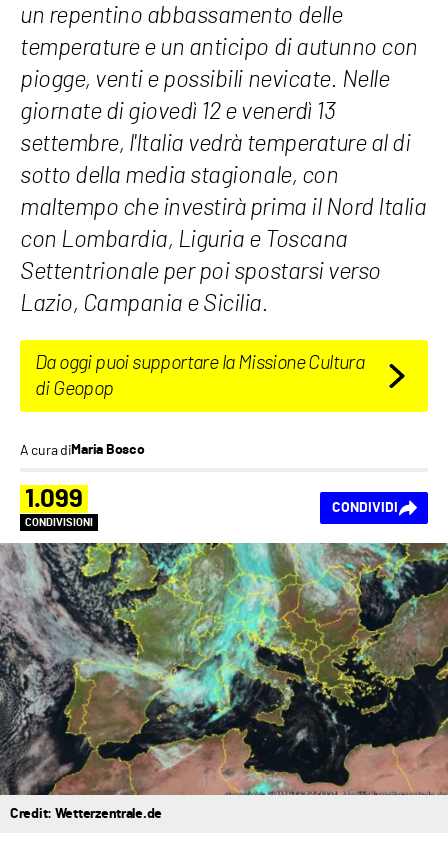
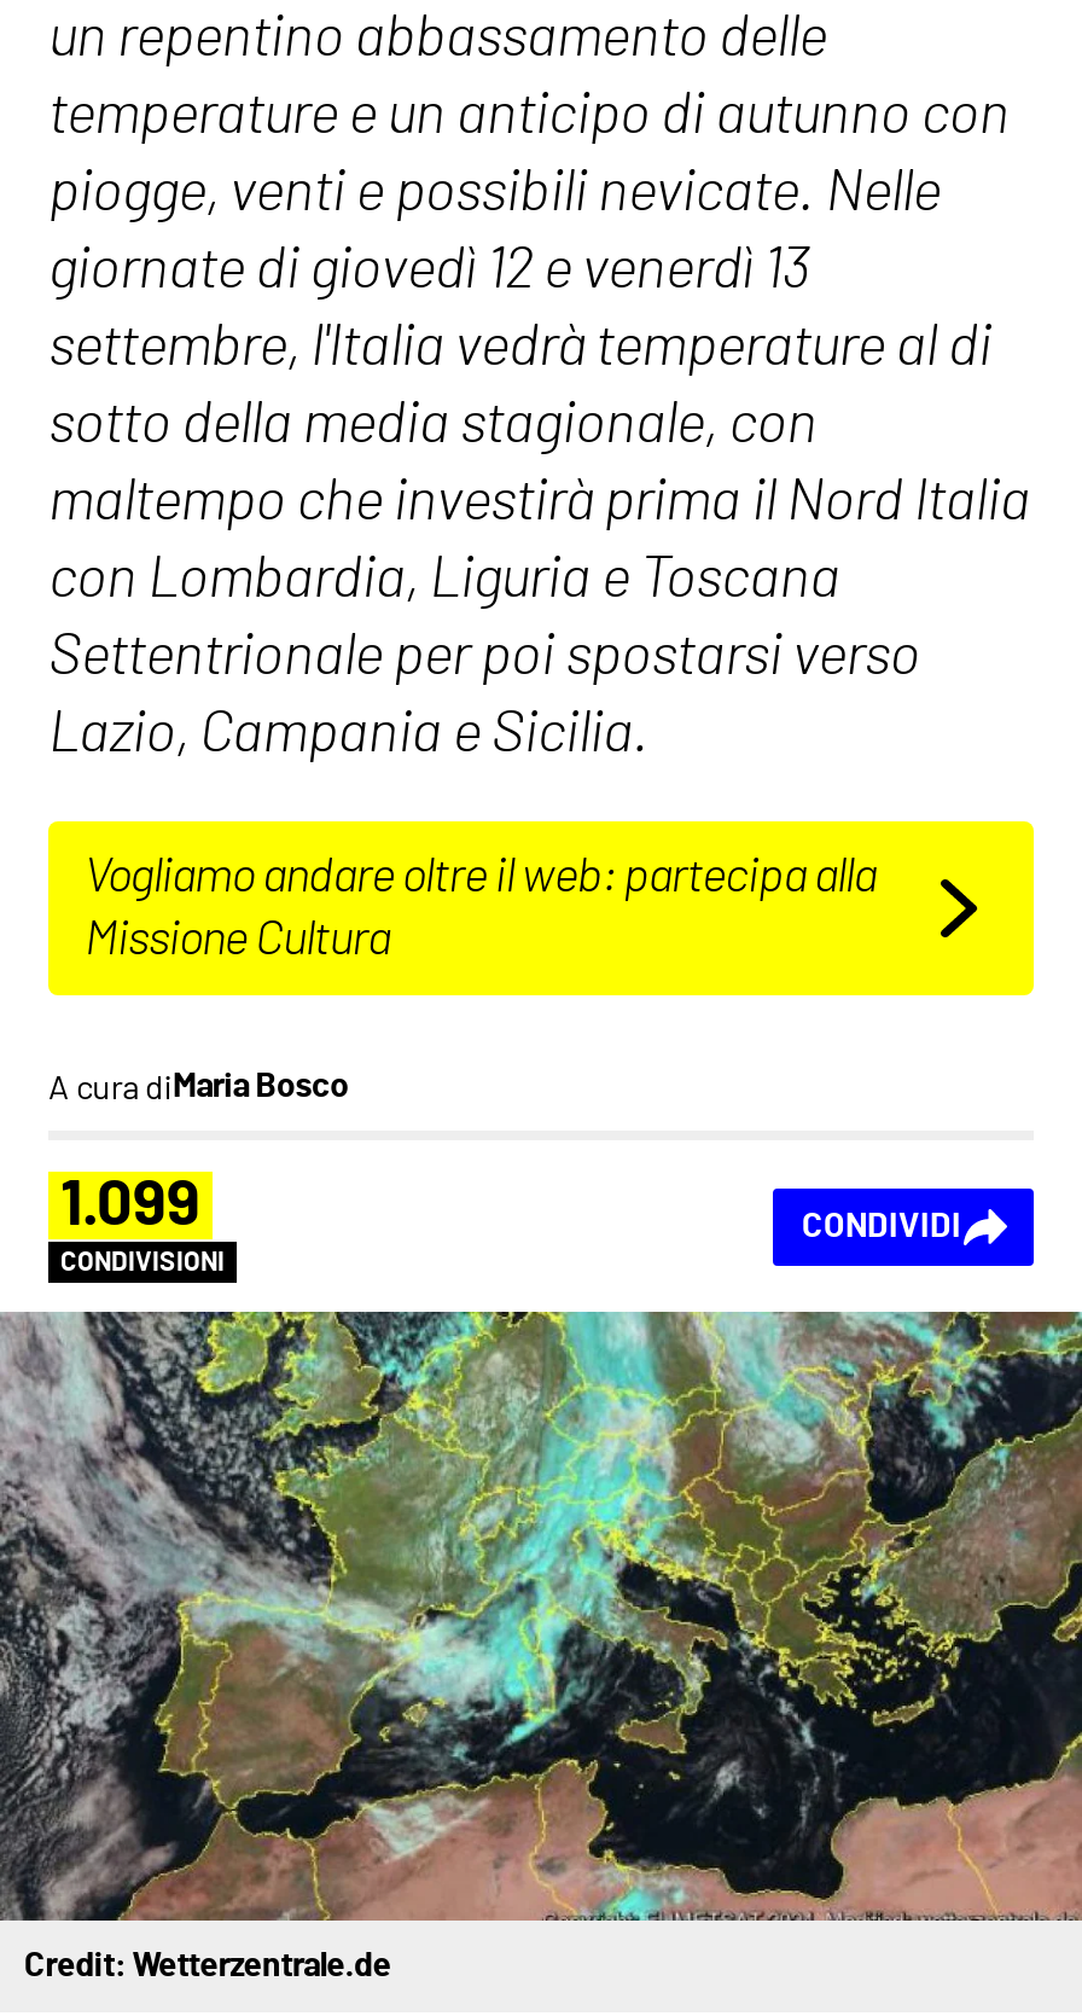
[35,353,364,399] Da oggi puoi supportare la Missione Cultura | di Geopop -> [85,853,876,964] Vogliamo andare oltre il web: partecipa alla | Missione Cultura

